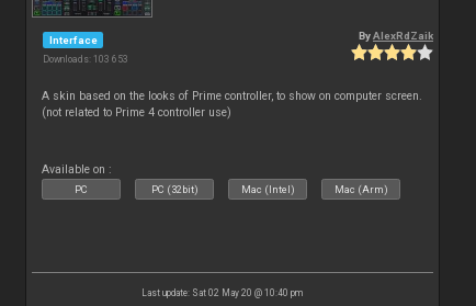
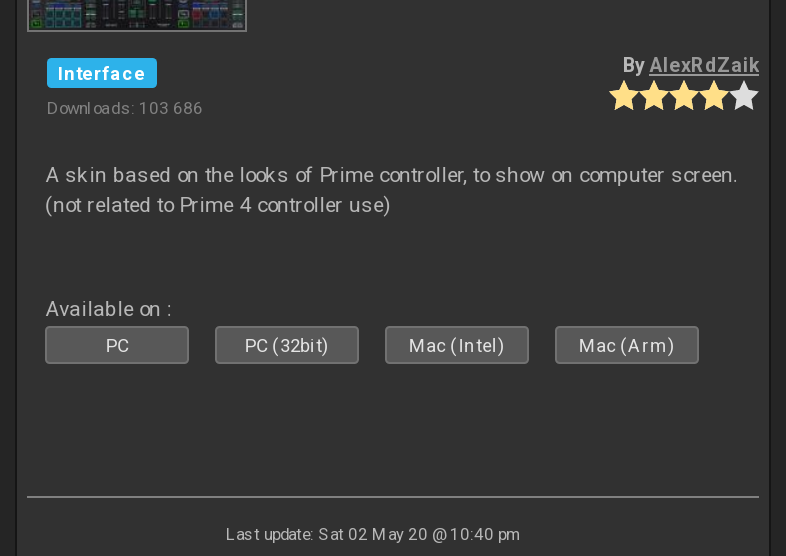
[43,54,128,65] Downloads: 103 653 -> [47,99,203,119] Downloads: 103 686

